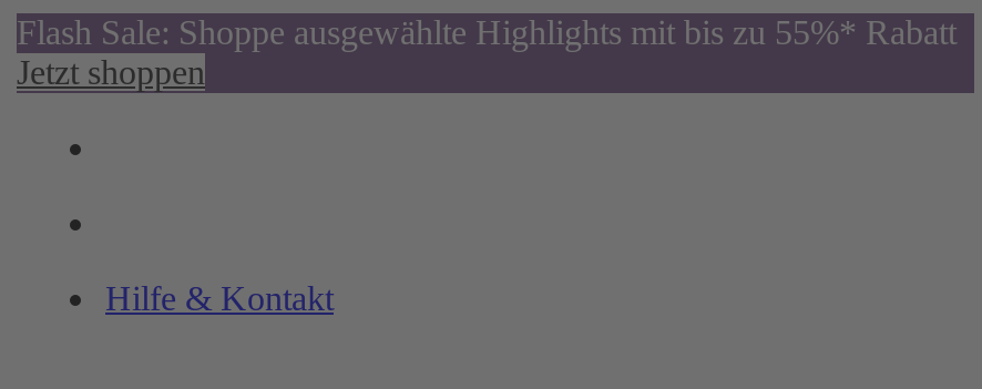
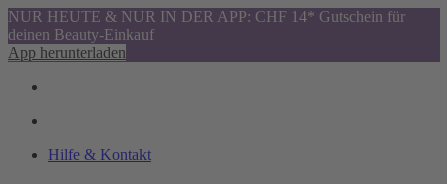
[17,13,957,91] Flash Sale: Shoppe ausgewählte Highlights mit bis zu 55%* Rabatt | Jetzt shoppen -> [8,8,405,61] NUR HEUTE & NUR IN DER APP: CHF 14* Gutschein für | deinen Beauty-Einkauf | App herunterladen

